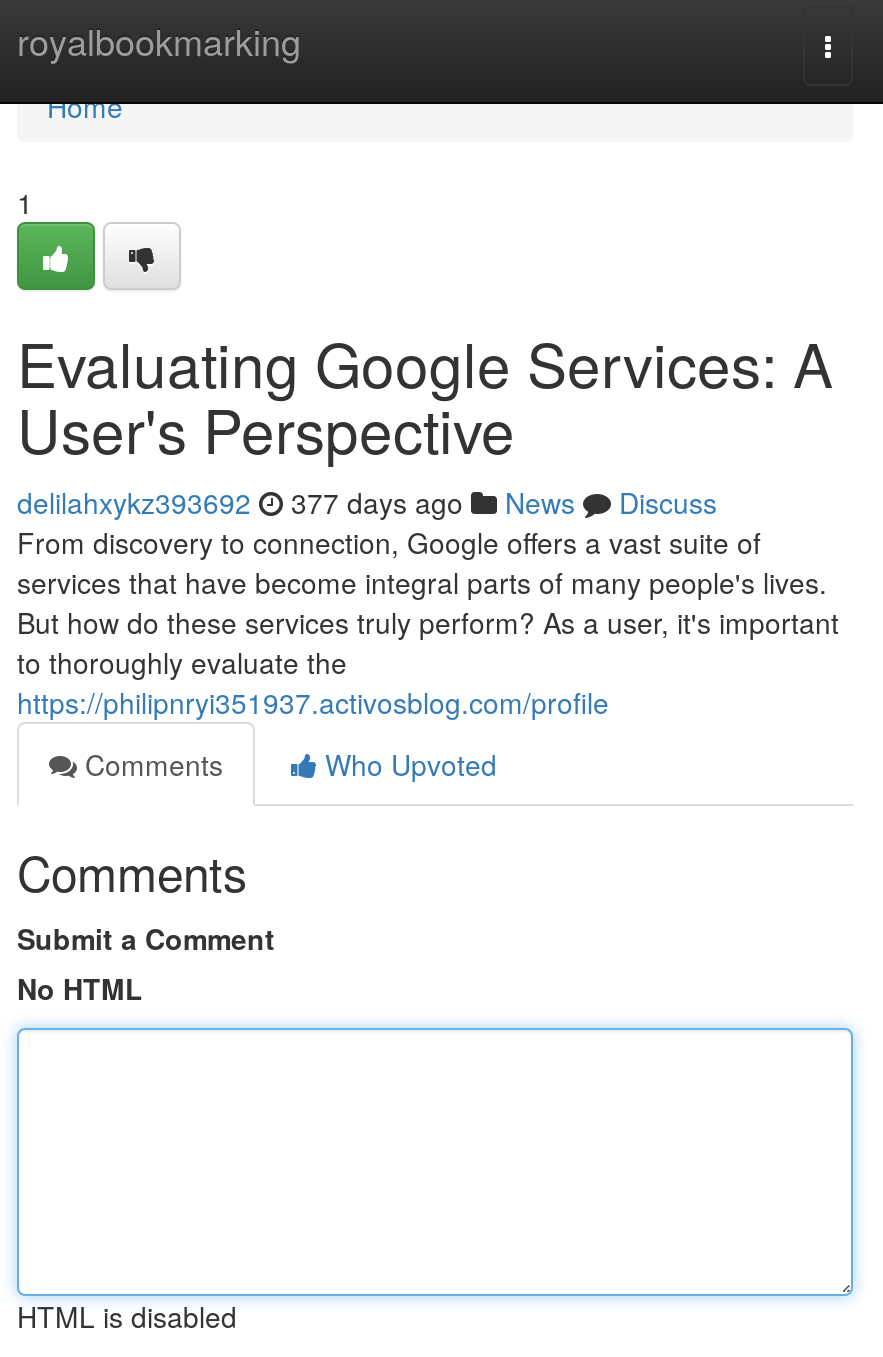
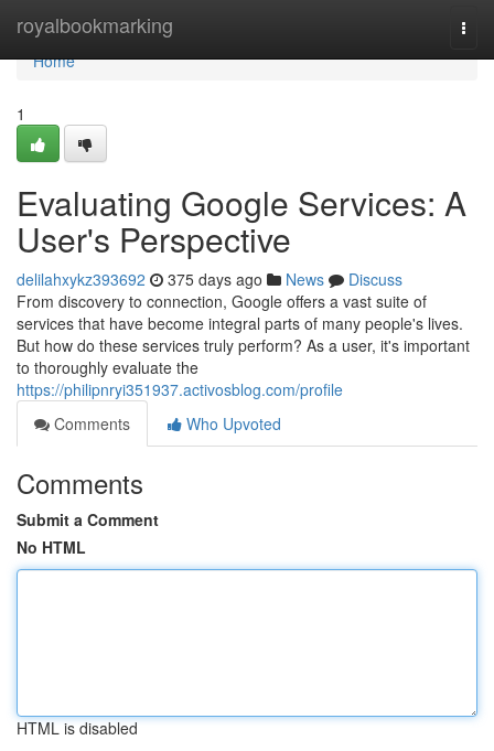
[17,482,717,522] delilahxykz393692 377 days ago News Discuss -> [17,268,402,290] delilahxykz393692 375 days ago News Discuss

